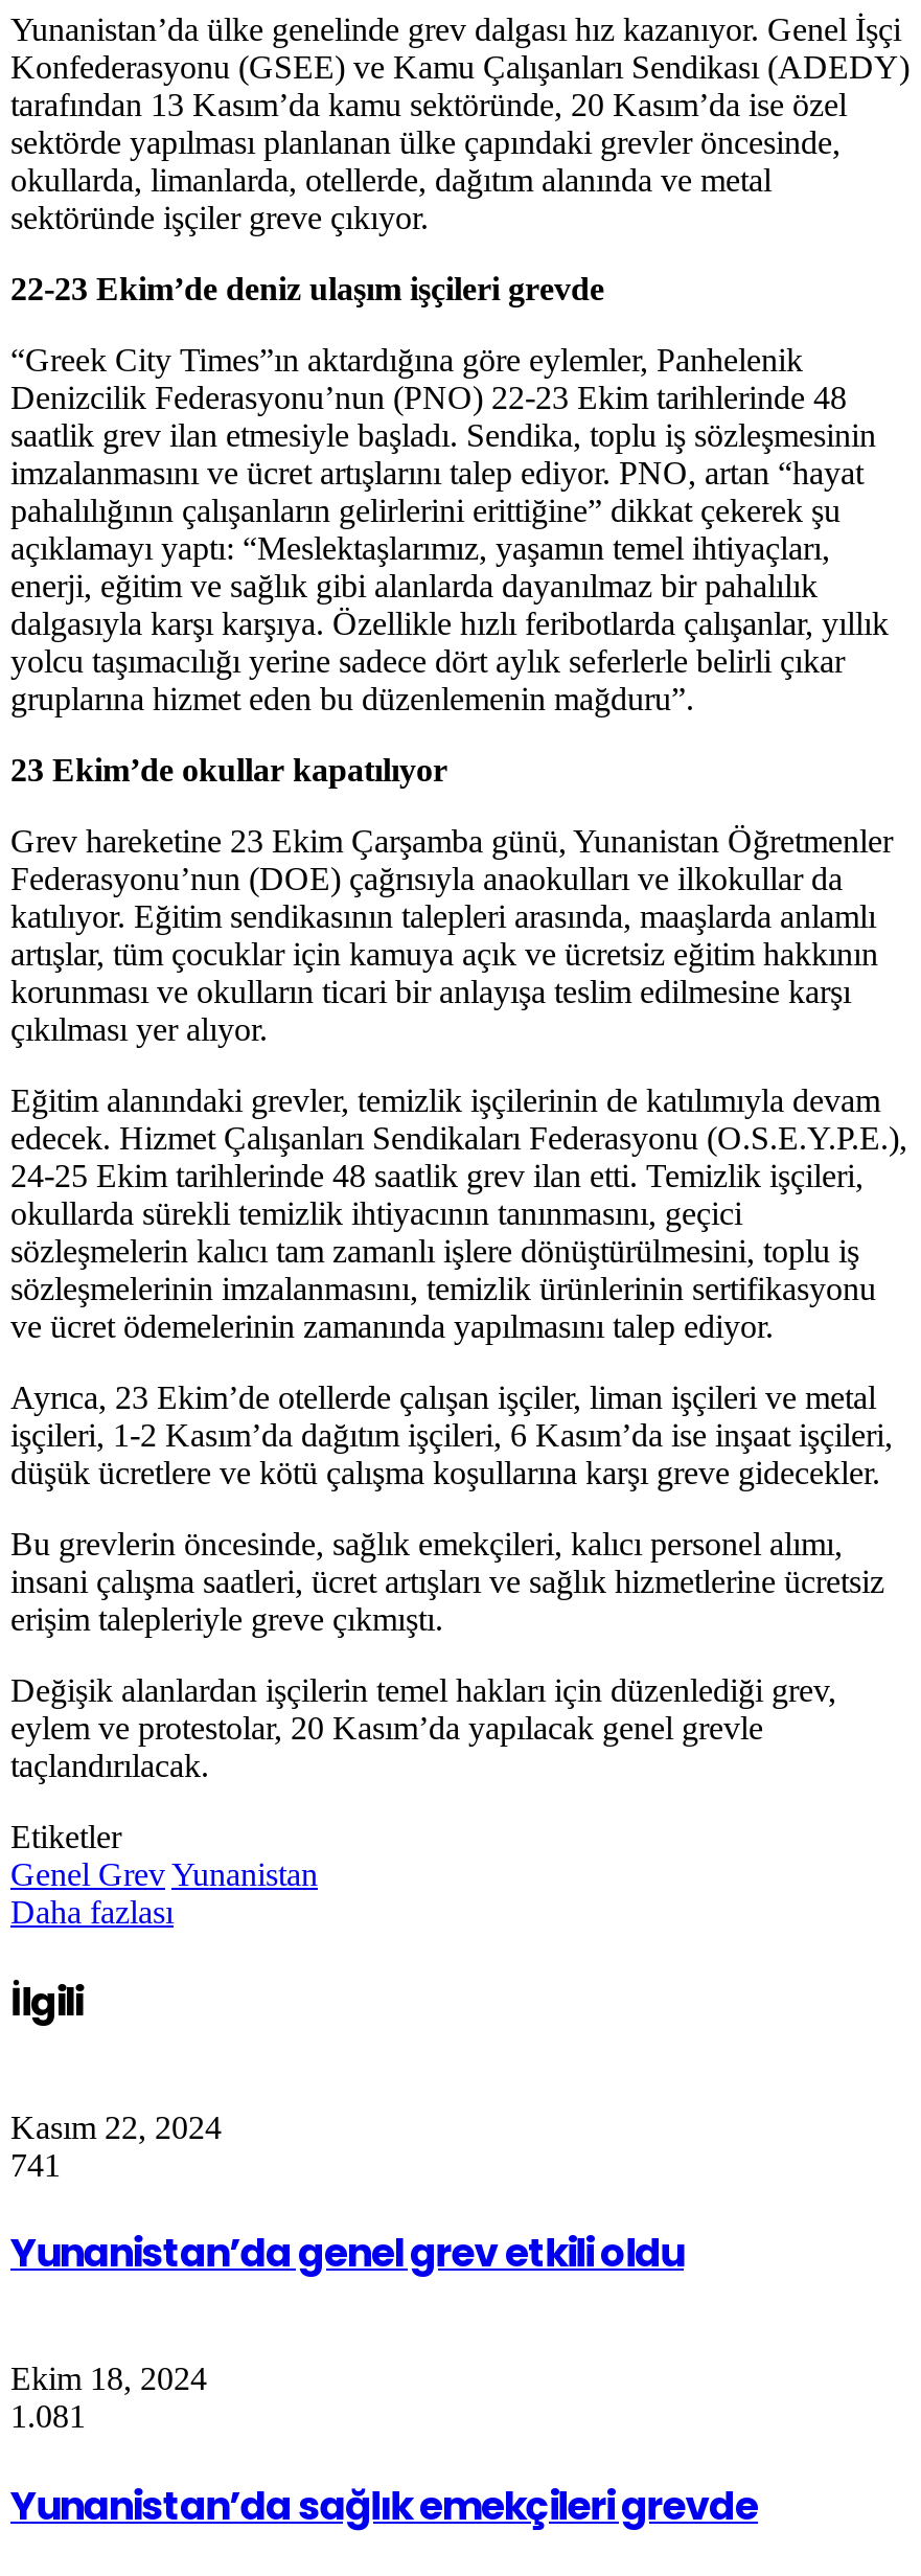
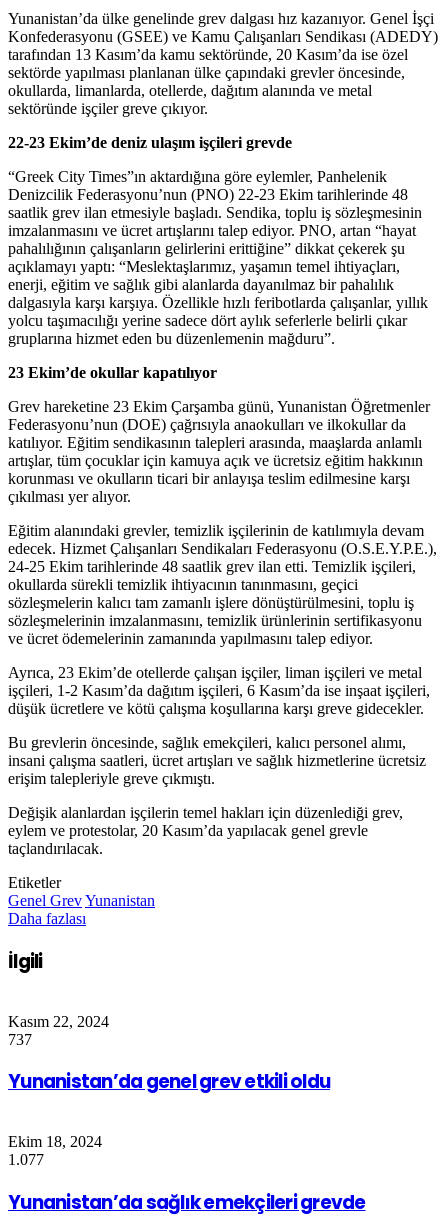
[10,2147,61,2182] 741 -> [8,1031,32,1048] 737
[10,2398,86,2434] 1.081 -> [8,1151,44,1168] 1.077

